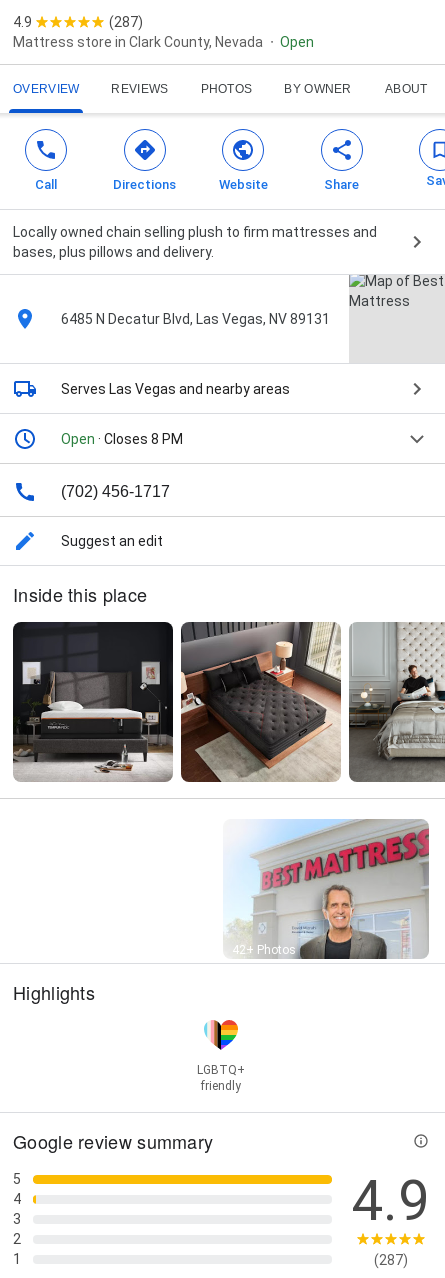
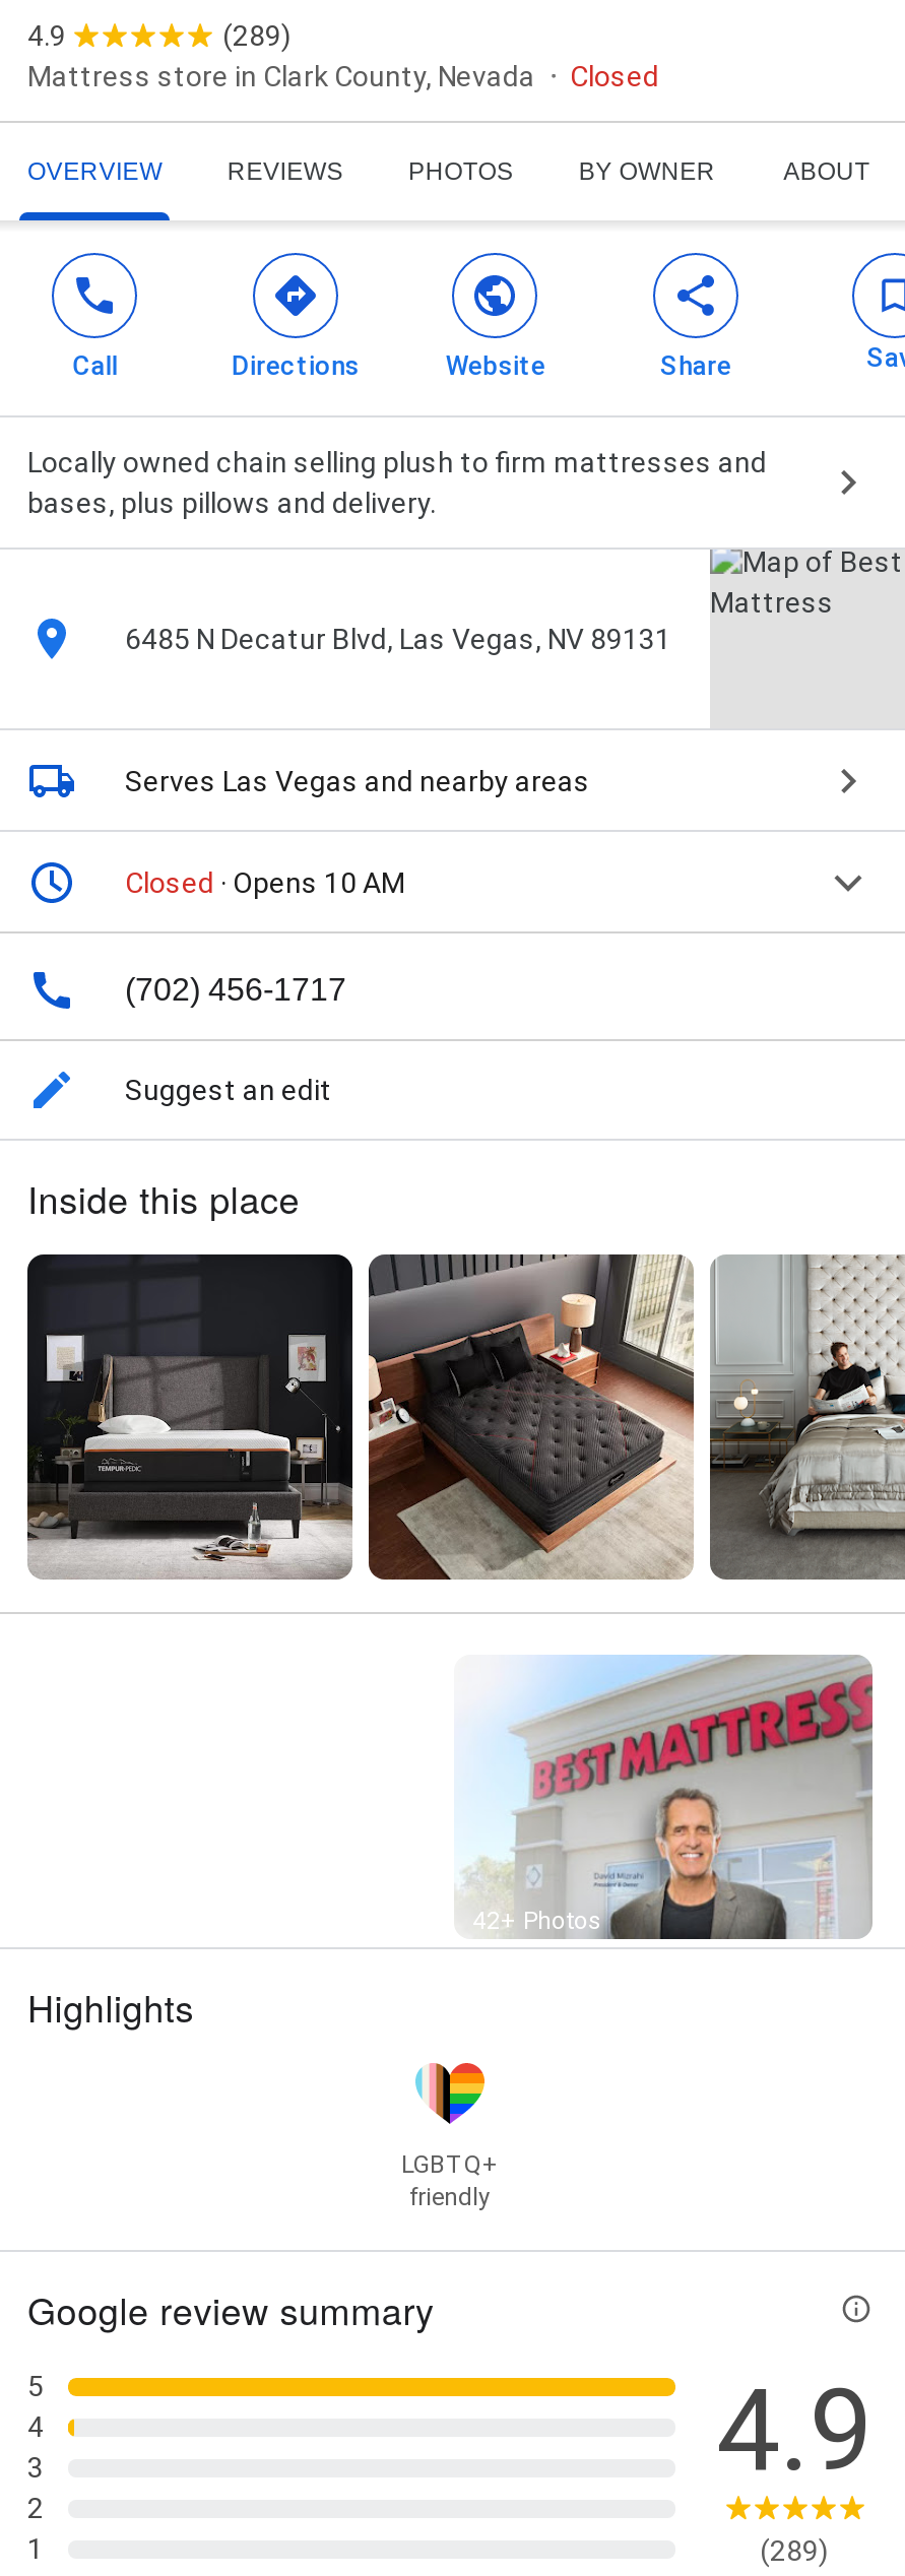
[109,14,143,30] (287) -> [222,20,292,52] (289)
[280,34,314,50] Open -> [570,60,659,93] Closed
[61,431,183,447] Open · Closes 8 PM -> [125,867,405,899] Closed · Opens 10 AM
[373,1252,407,1268] (287) -> [760,2534,829,2566] (289)

